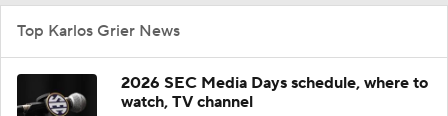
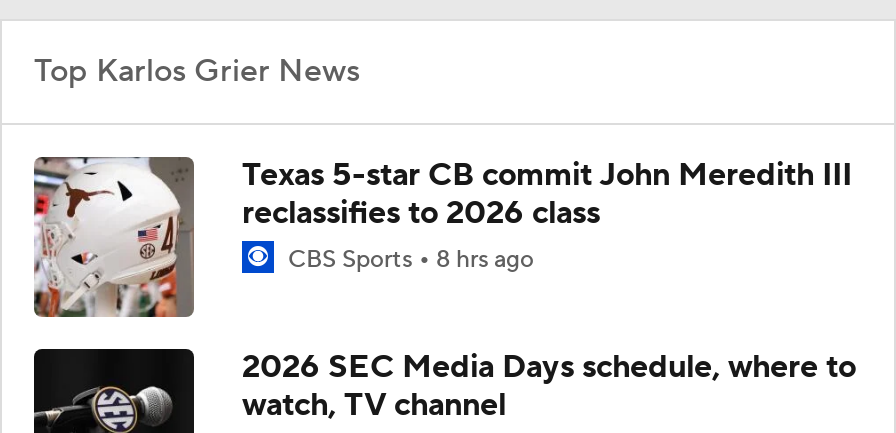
none -> [34,155,852,319] [image] | Texas 5-star CB commit John Meredith III | reclassifies to 2026 class | CBS Sports 8 hrs ago

